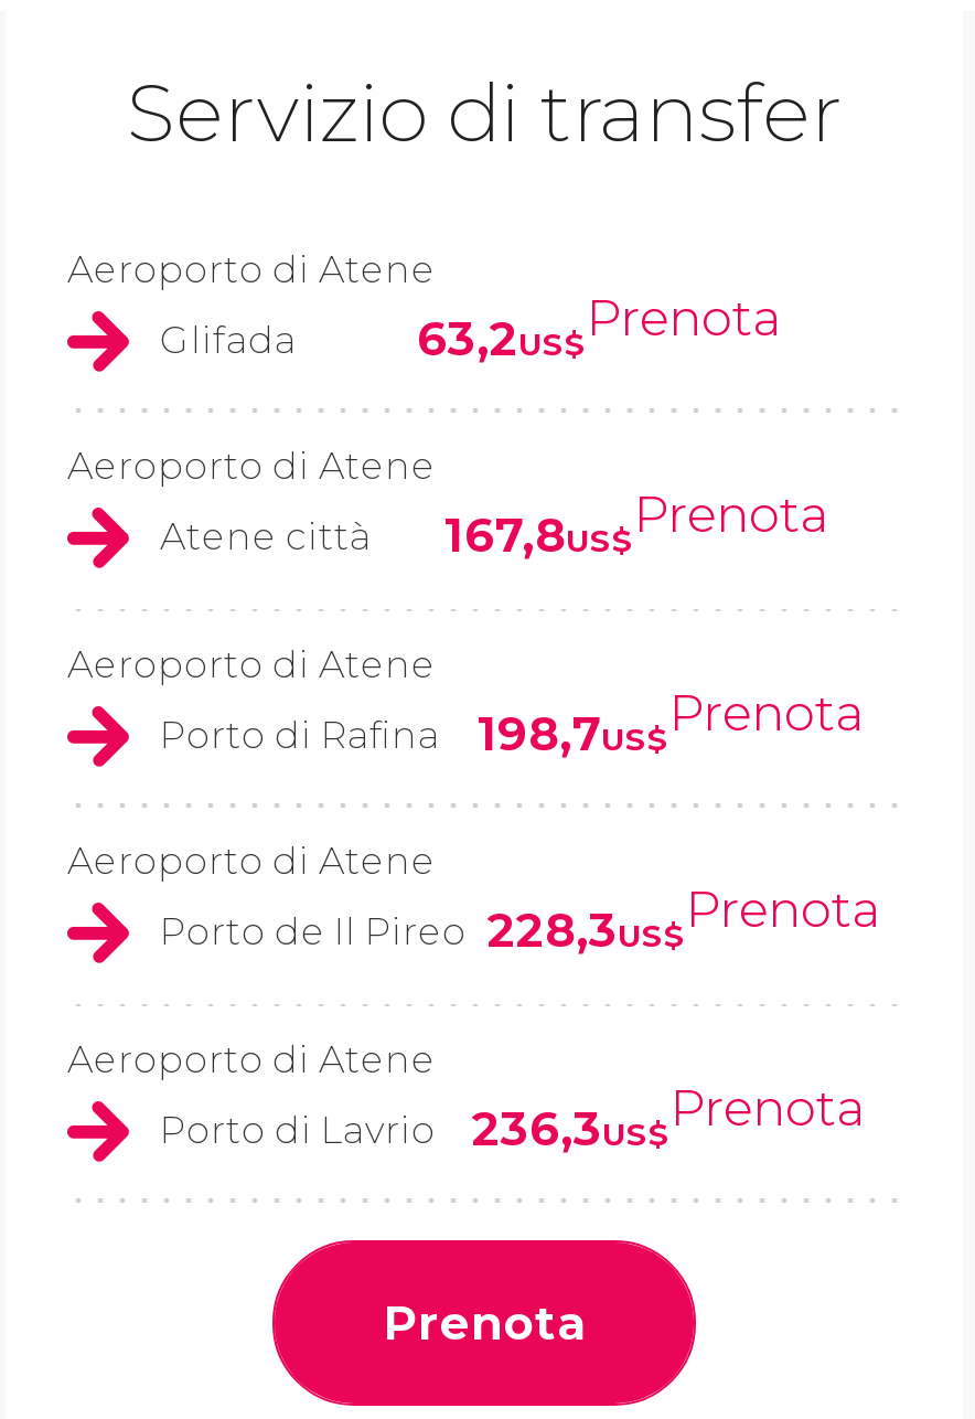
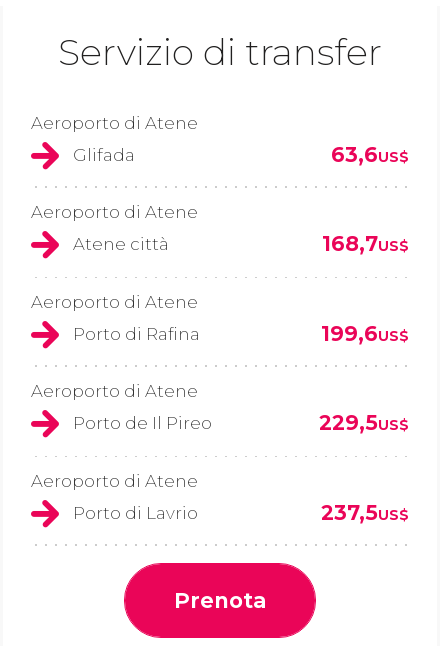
[417,286,781,366] 63,2US$Prenota -> [331,142,409,167] 63,6US$
[444,484,828,563] 167,8US$Prenota -> [322,231,409,256] 168,7US$
[478,681,864,761] 198,7US$Prenota -> [321,321,409,346] 199,6US$
[160,879,880,958] Porto de Il Pireo 228,3US$Prenota -> [73,410,409,435] Porto de Il Pireo | 229,5US$
[472,1076,865,1156] 236,3US$Prenota -> [321,500,409,525] 237,5US$

